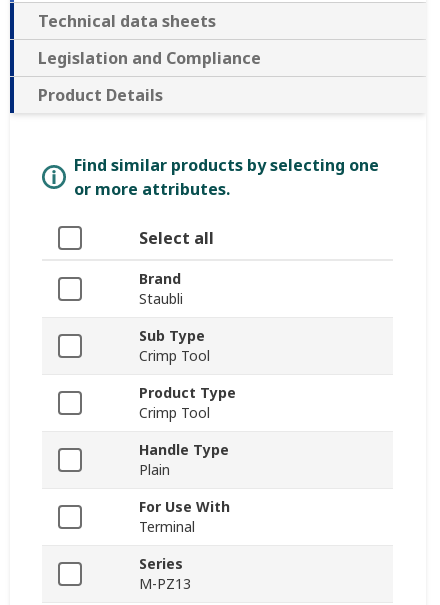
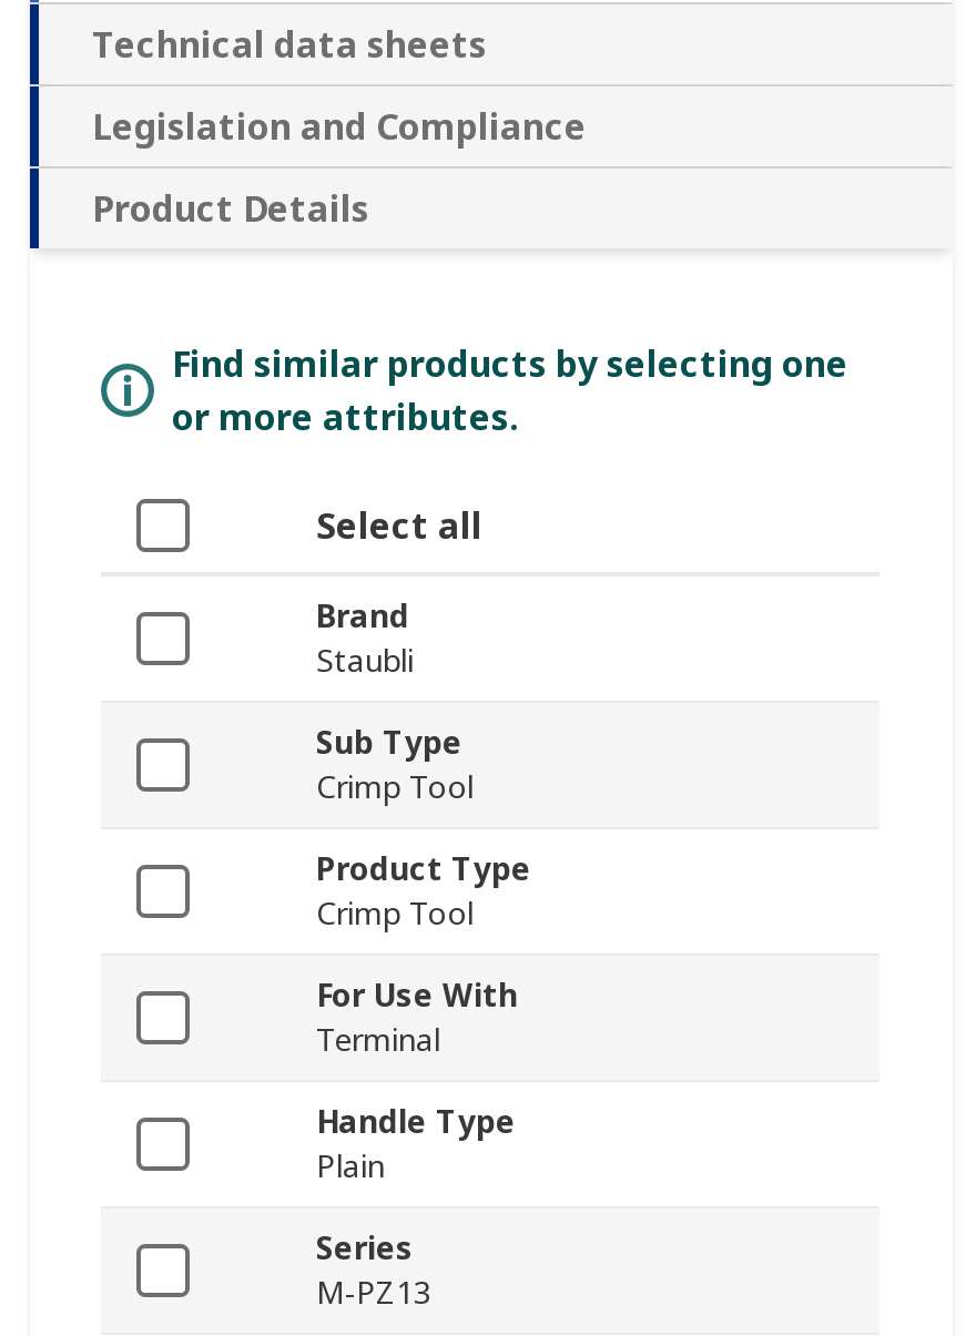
moved [139,440,229,479] -> [316,1101,516,1187]: Handle Type | Plain
moved [139,497,230,536] -> [316,975,518,1061]: For Use With | Terminal

